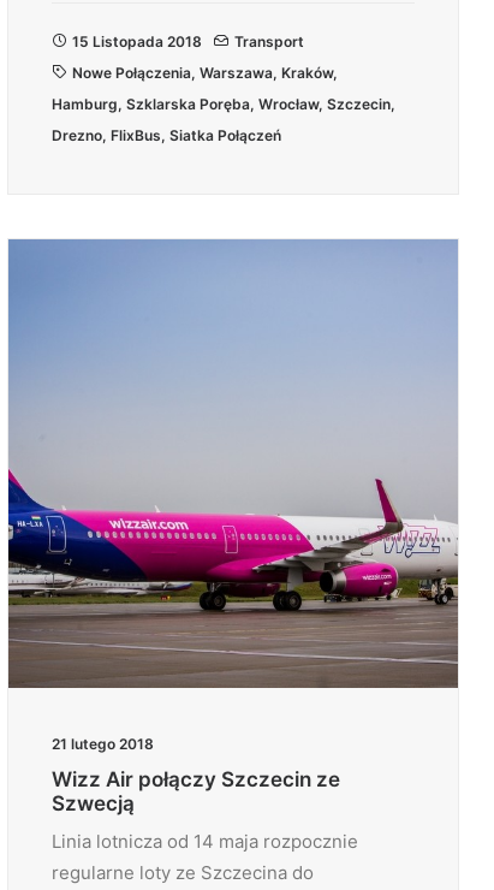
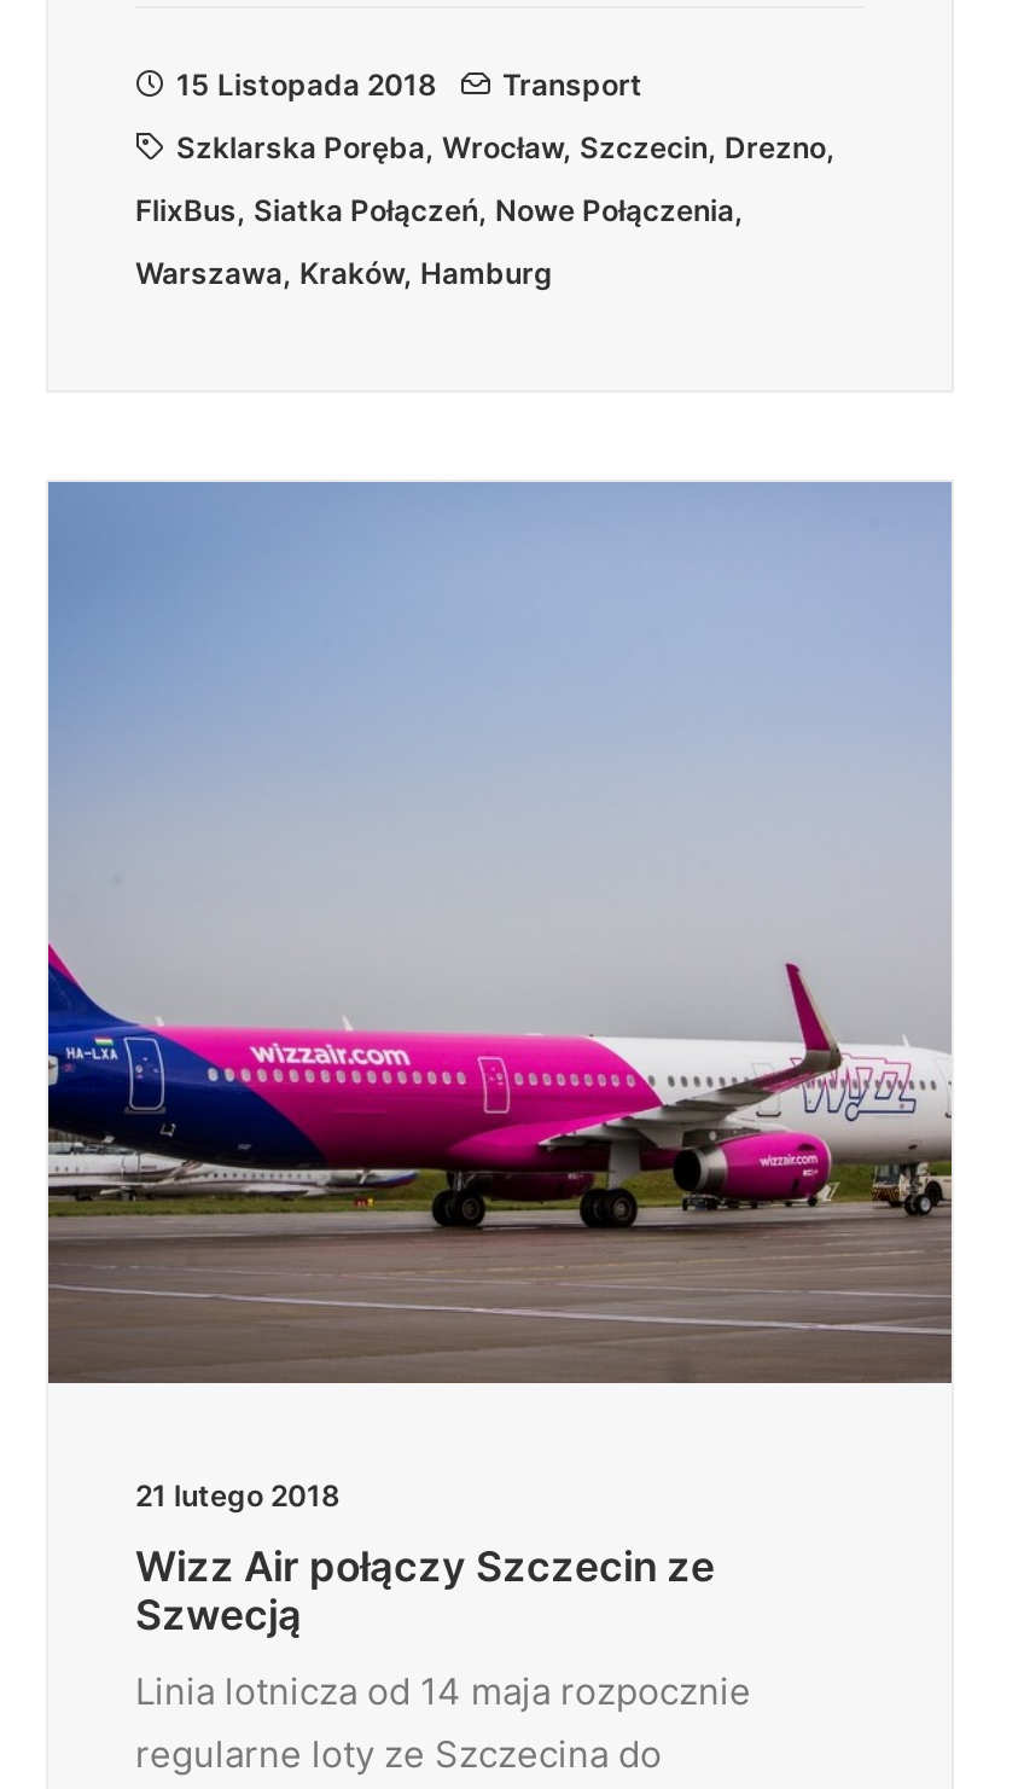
[72,64,338,82] Nowe Połączenia, Warszawa, Kraków, -> [176,129,836,165] Szklarska Poręba, Wrocław, Szczecin, Drezno,
[52,95,395,113] Hamburg, Szklarska Poręba, Wrocław, Szczecin, -> [135,192,744,228] FlixBus, Siatka Połączeń, Nowe Połączenia,
[52,126,281,144] Drezno, FlixBus, Siatka Połączeń -> [135,255,553,291] Warszawa, Kraków, Hamburg

